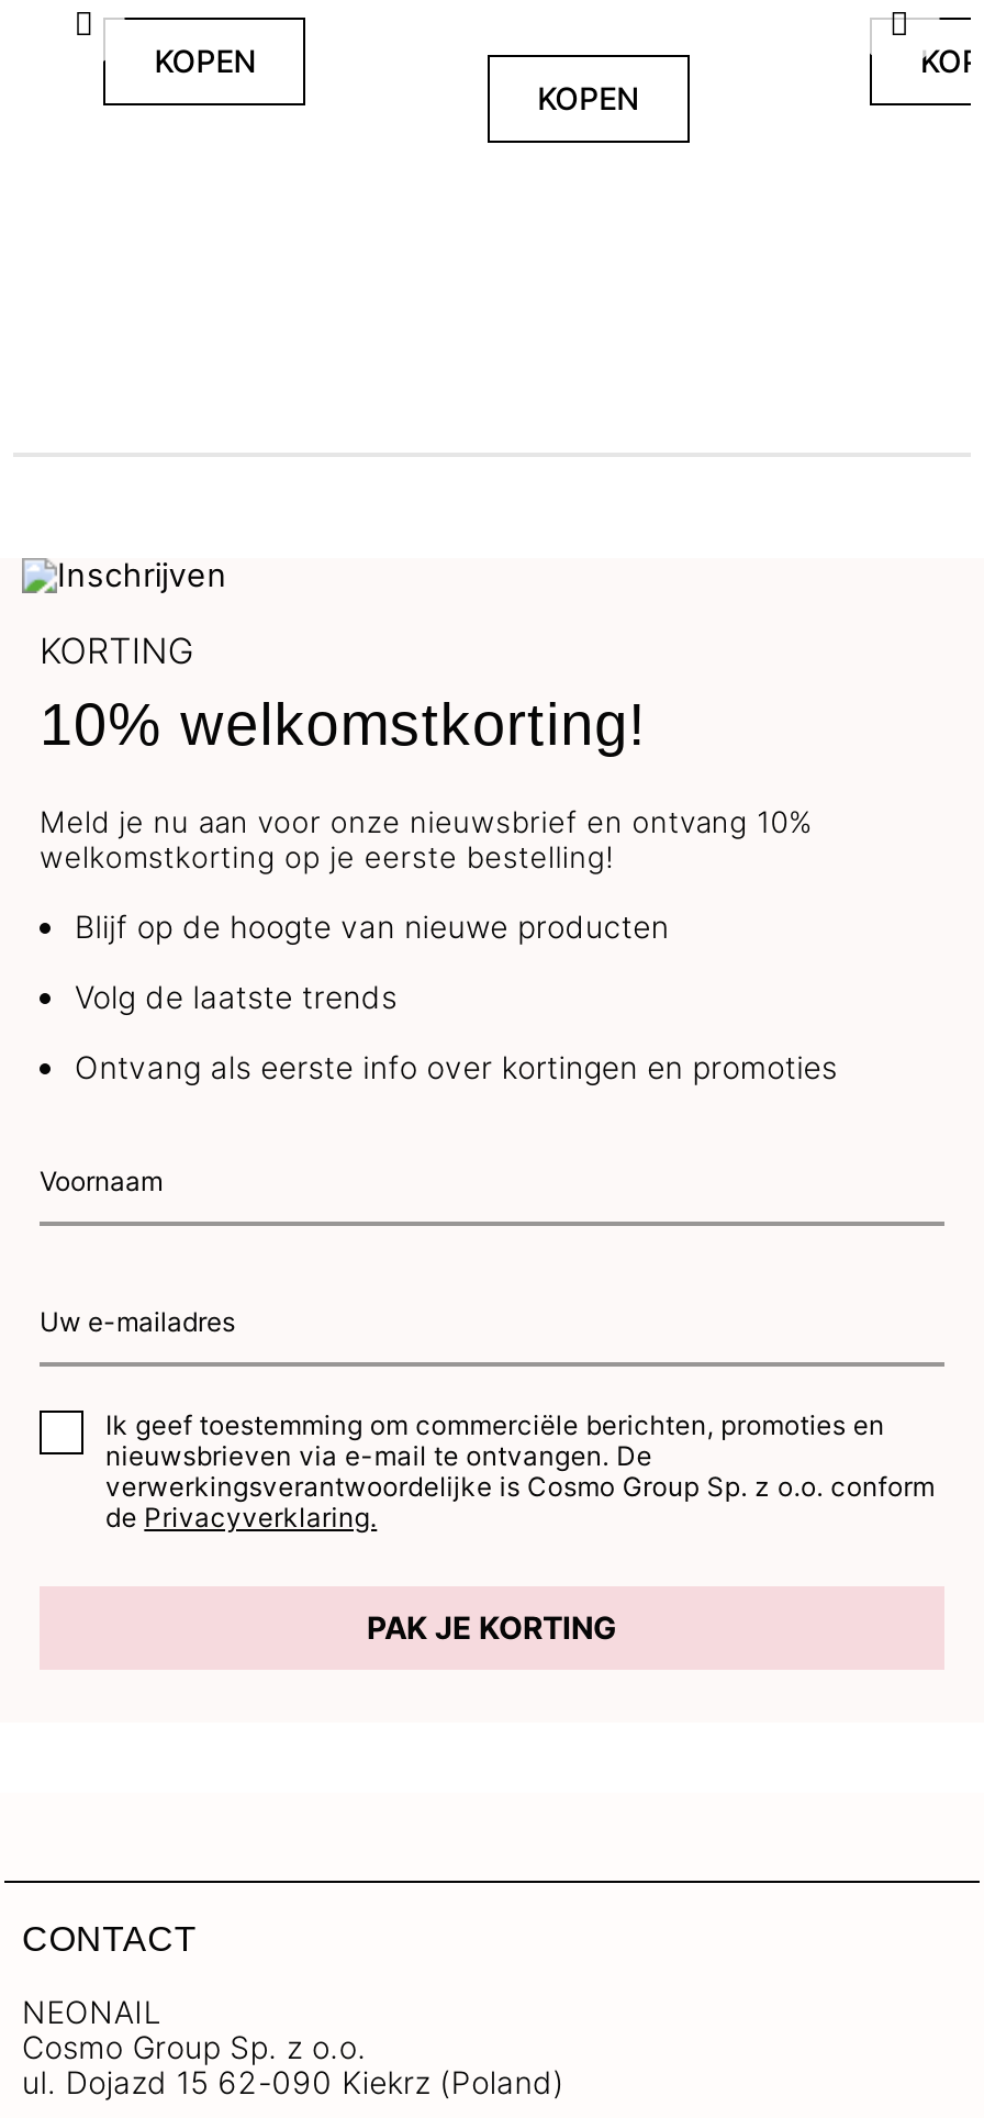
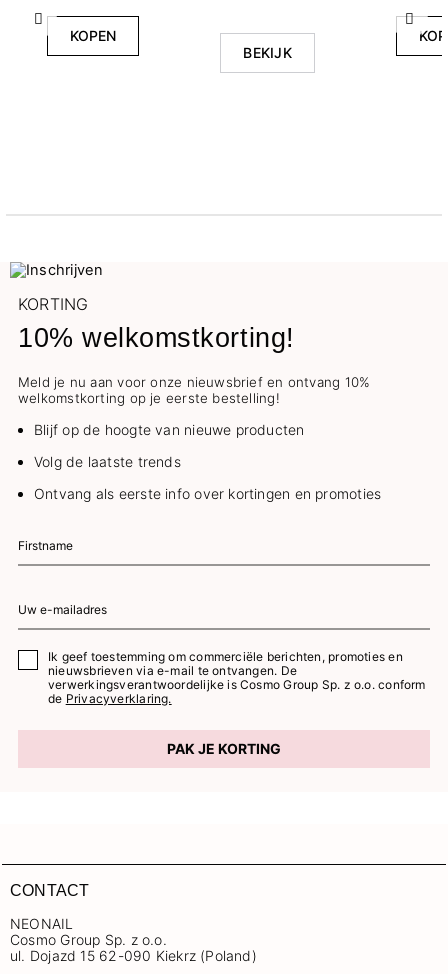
[537,78,638,116] KOPEN -> [243,44,292,61] BEKIJK

